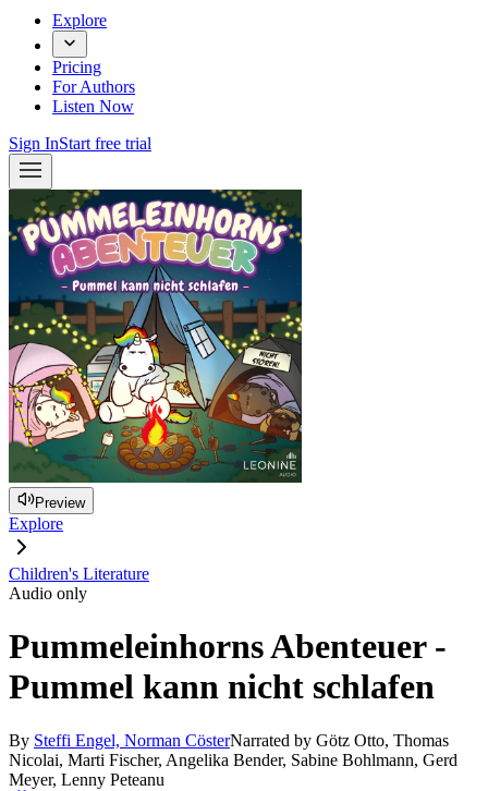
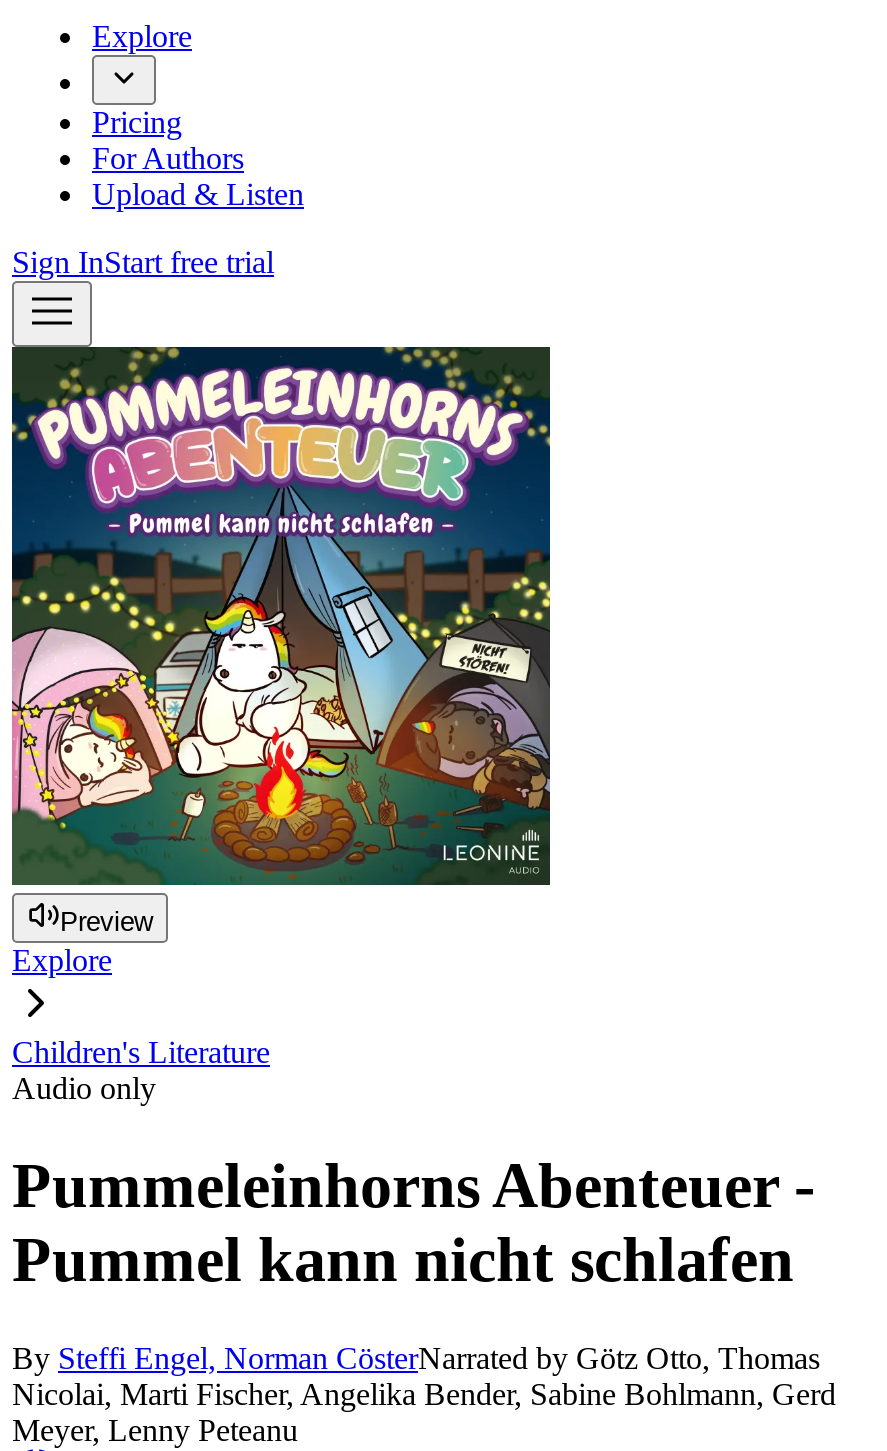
[52,97,134,115] Listen Now -> [92,177,304,211] Upload & Listen

